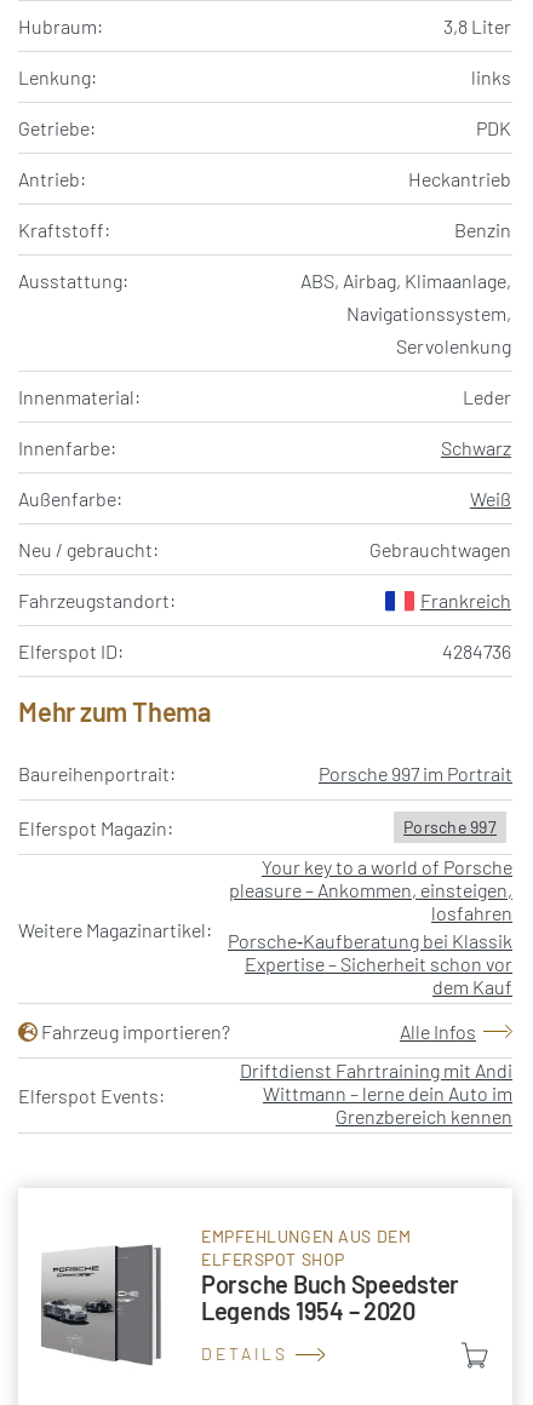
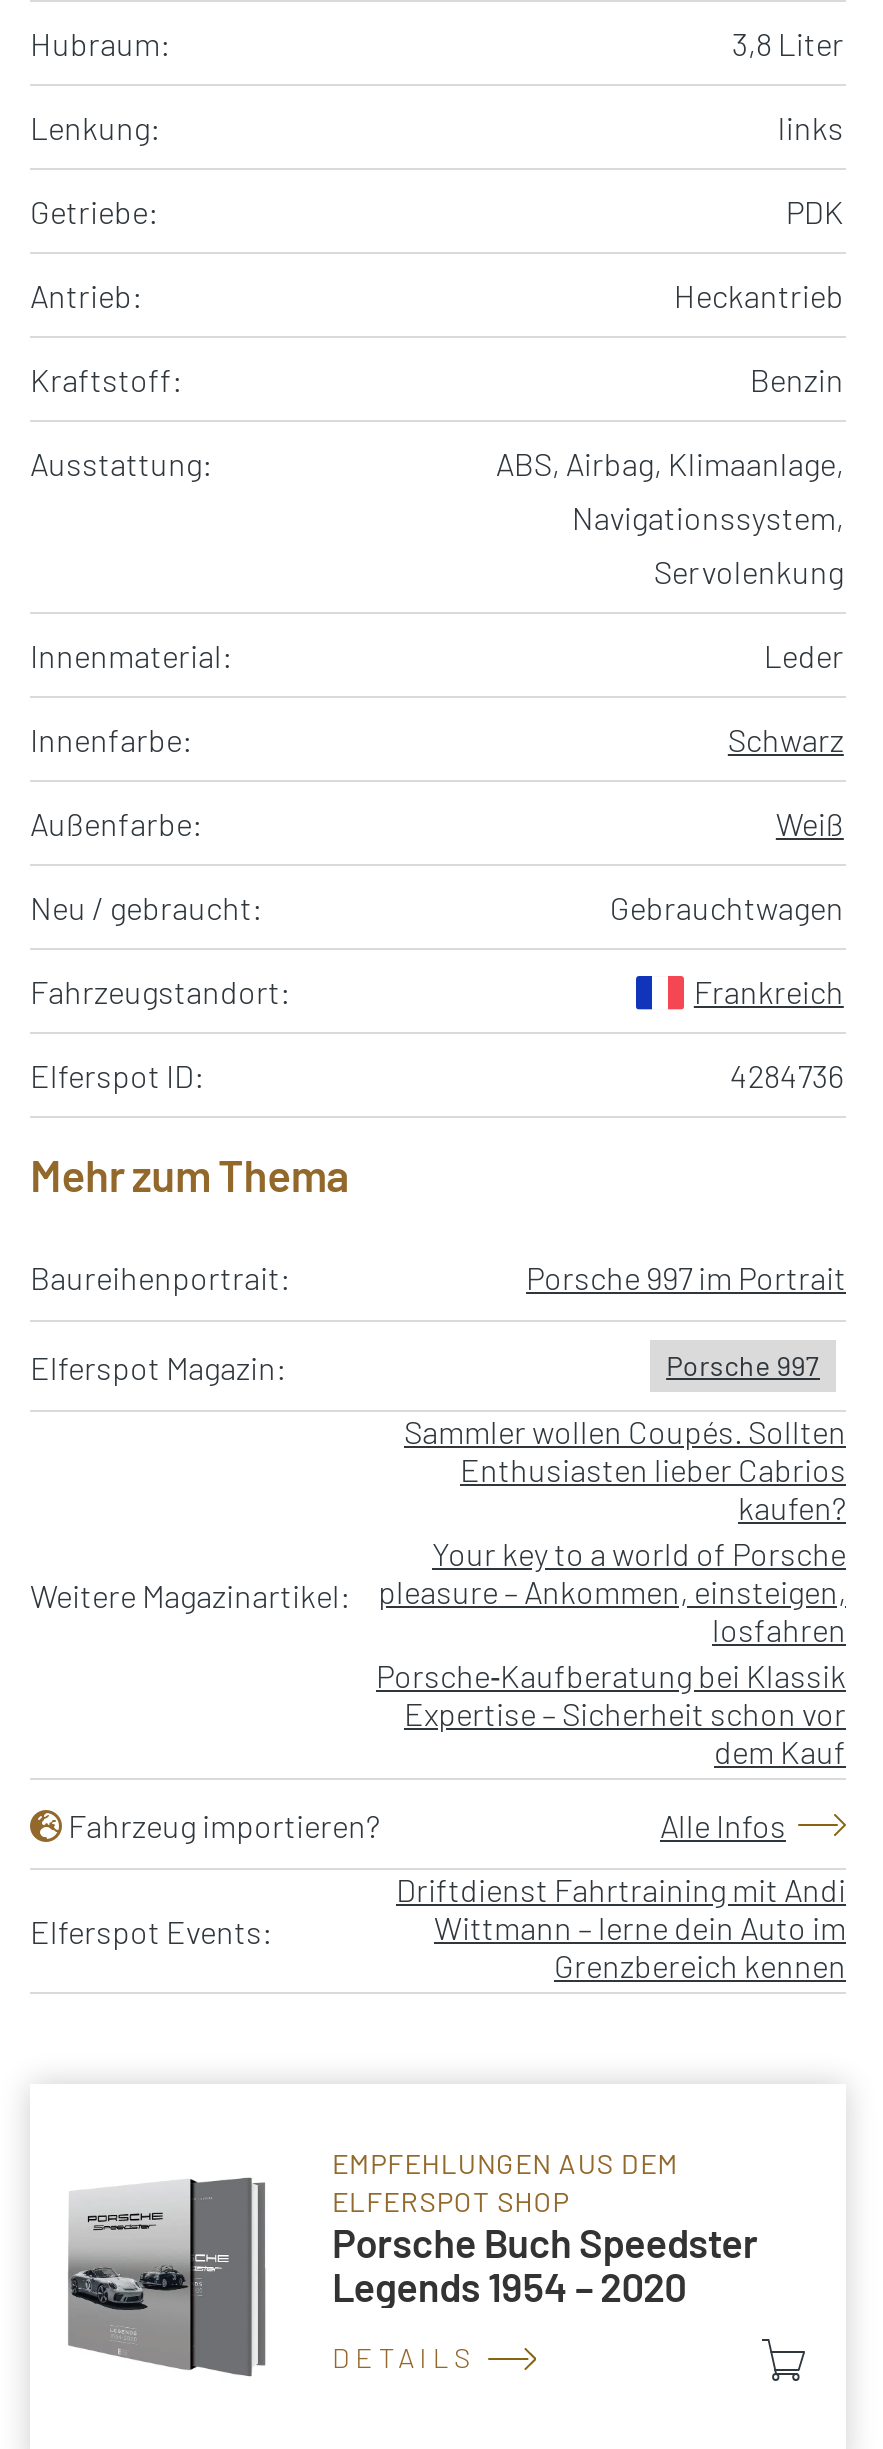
none -> [404,1413,846,1527] Sammler wollen Coupés. Sollten | Enthusiasten lieber Cabrios | kaufen?

